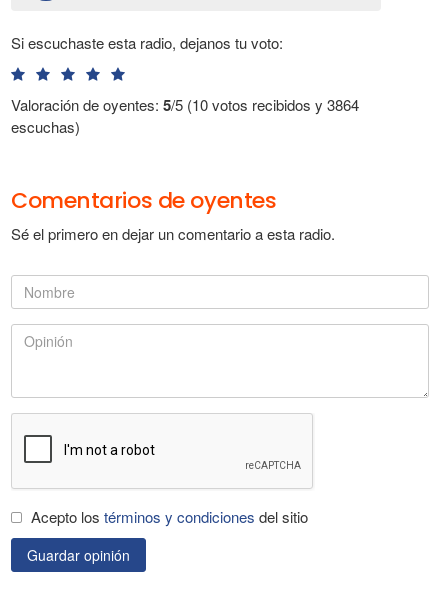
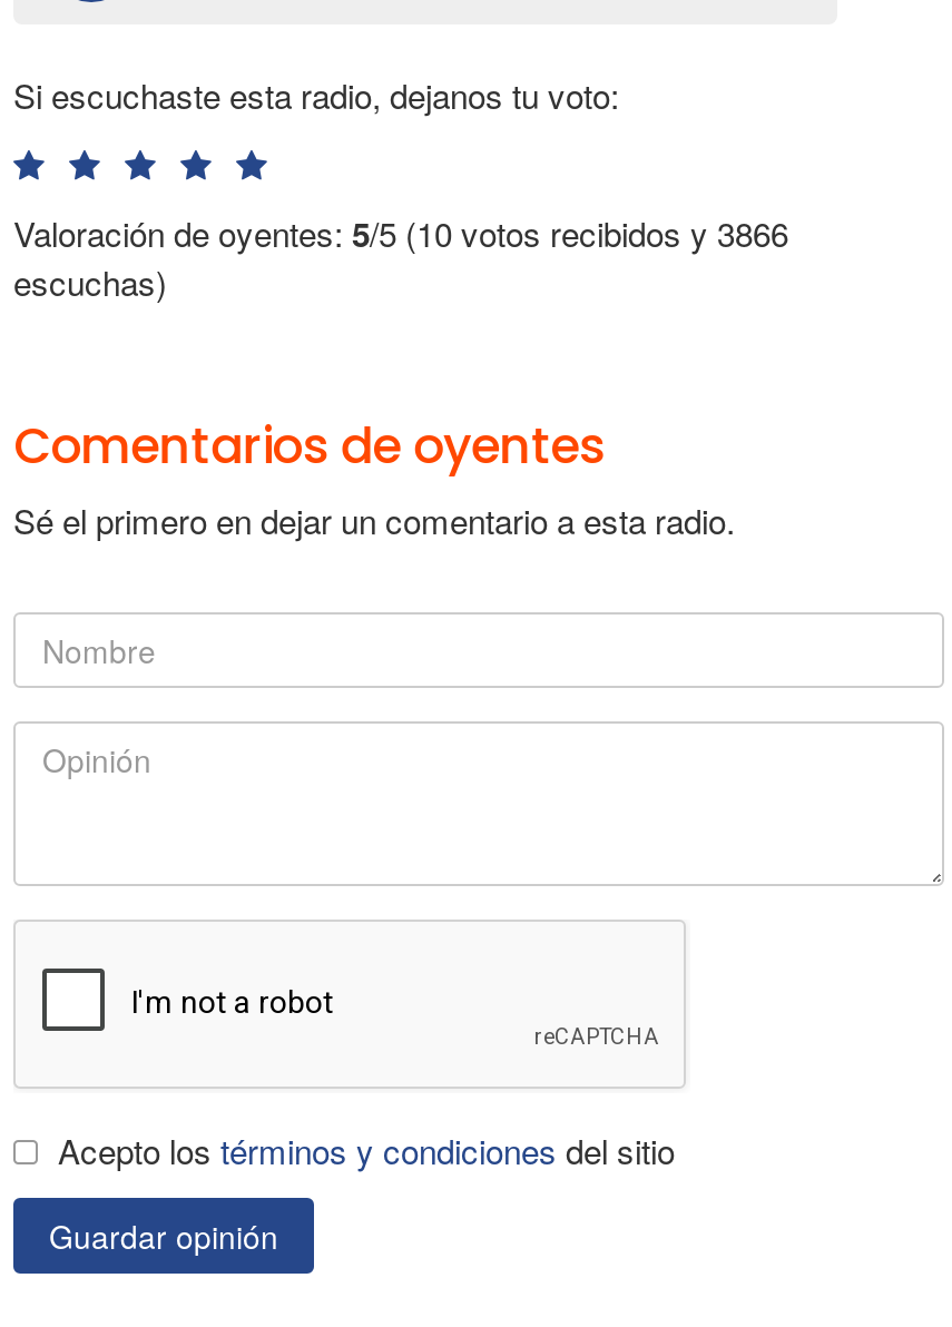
[11,94,359,116] Valoración de oyentes: 5/5 (10 votos recibidos y 3864 -> [13,209,788,258] Valoración de oyentes: 5/5 (10 votos recibidos y 3866

